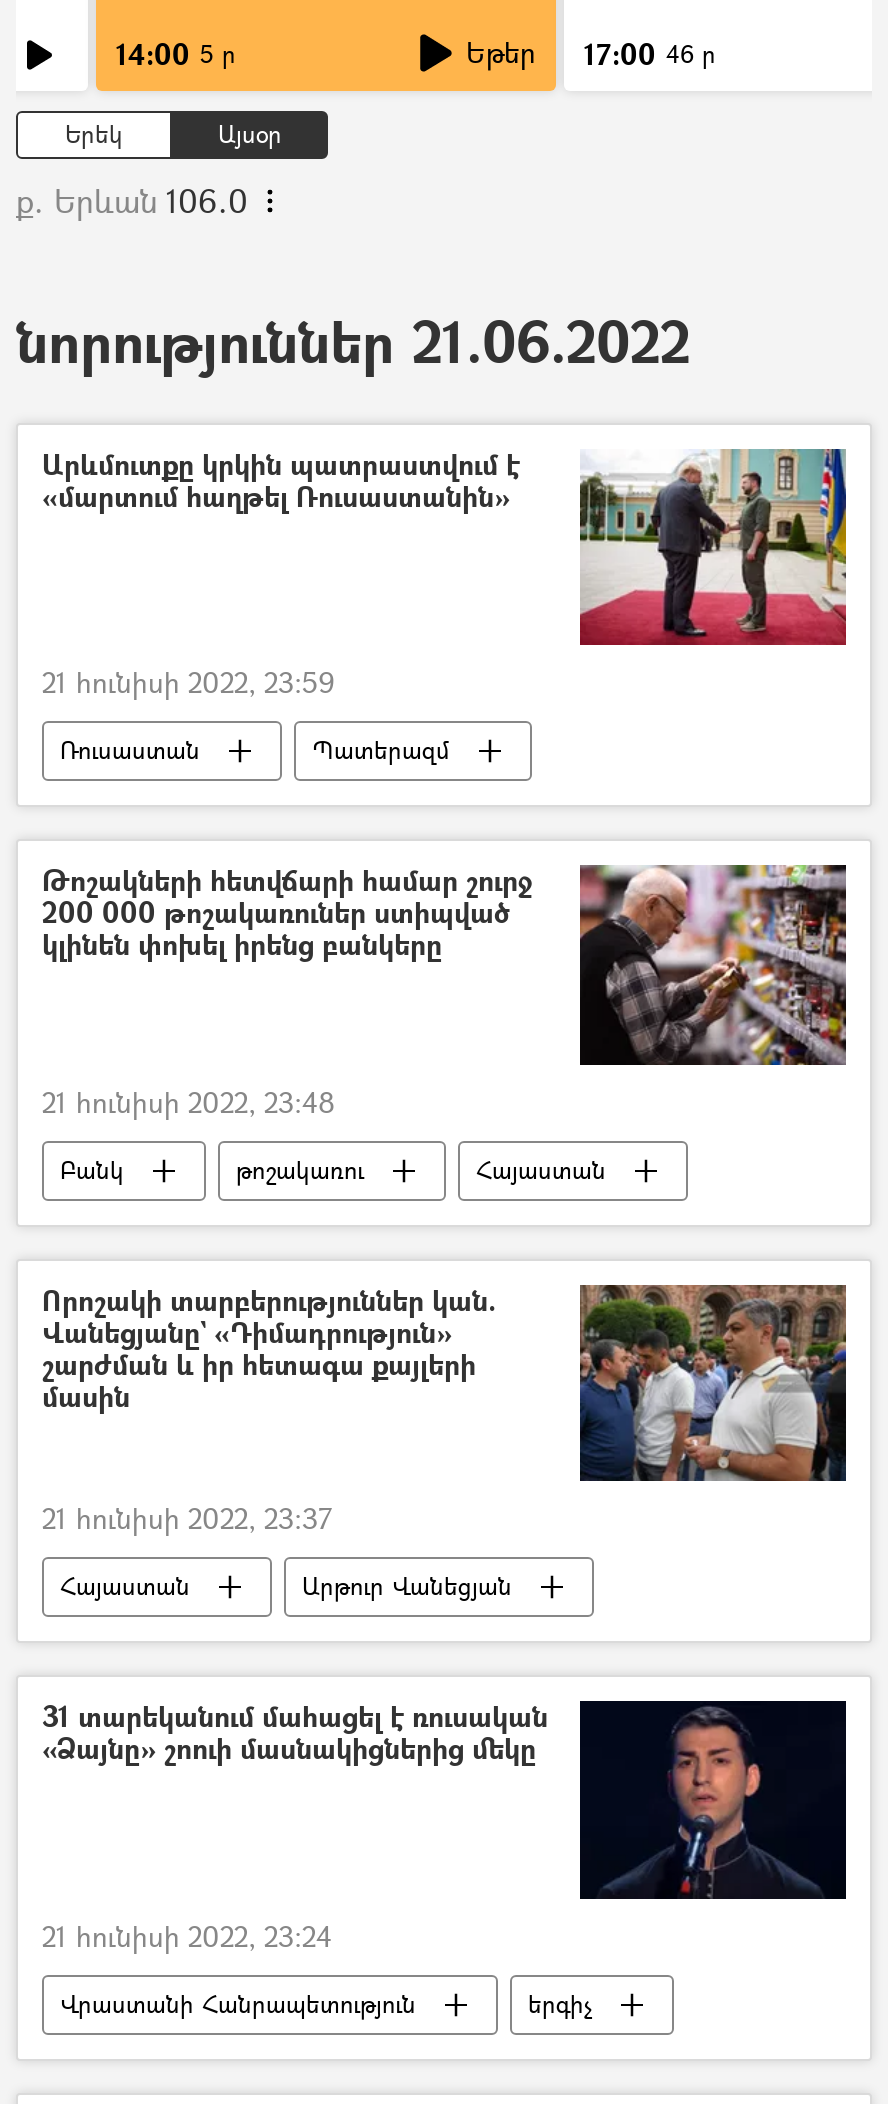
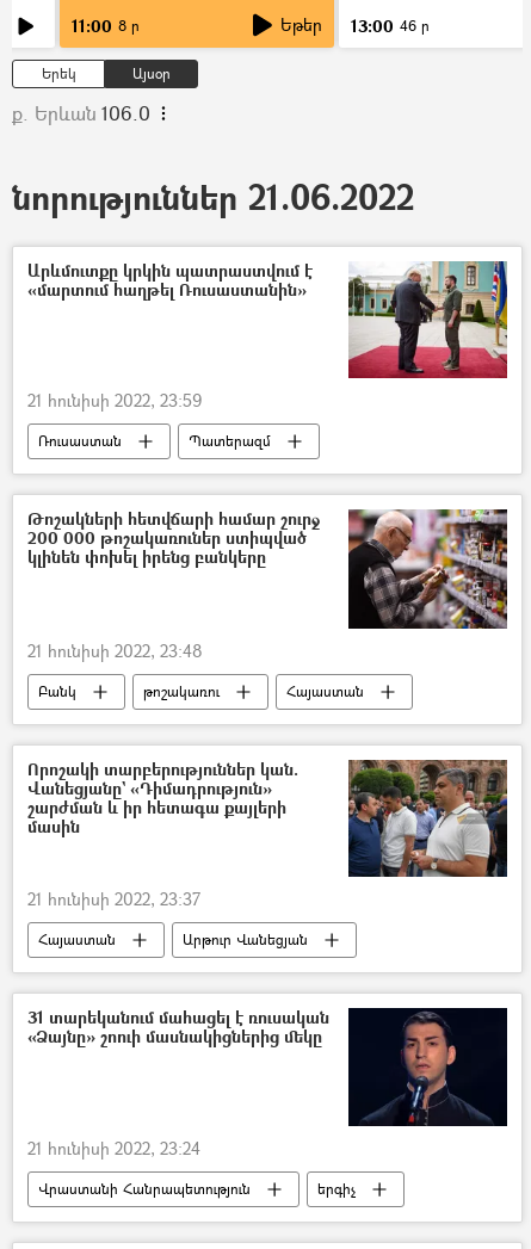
[116,35,236,73] 14:00 5 ր -> [72,14,140,37] 11:00 8 ր
[466,33,716,73] Եթեր 17:00 46 ր -> [280,13,430,37] Եթեր 13:00 46 ր

